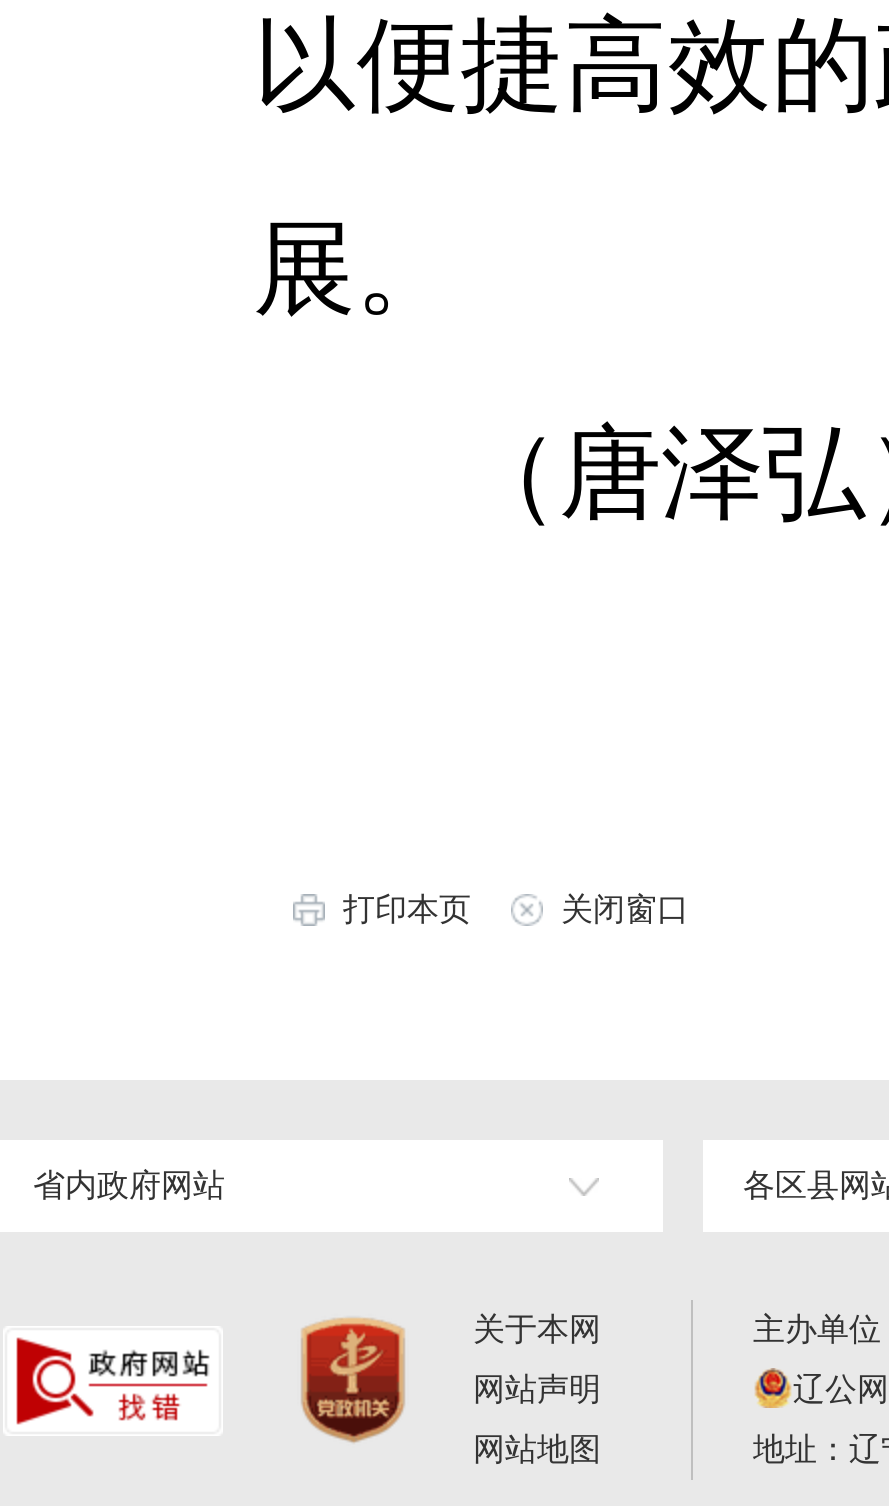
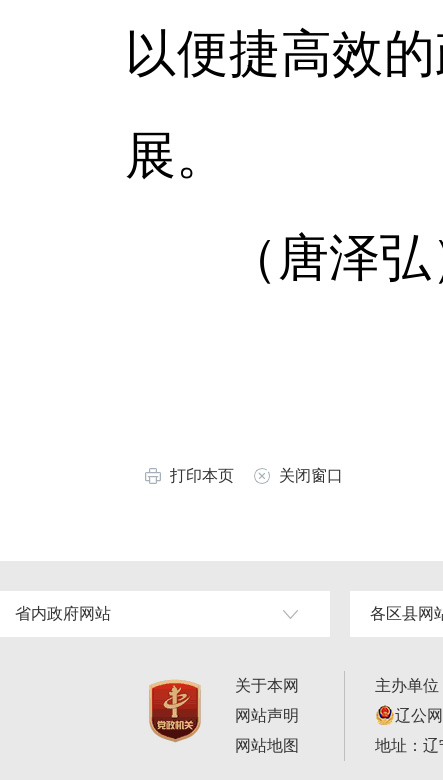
[15,1338,209,1424] [image] -> none

